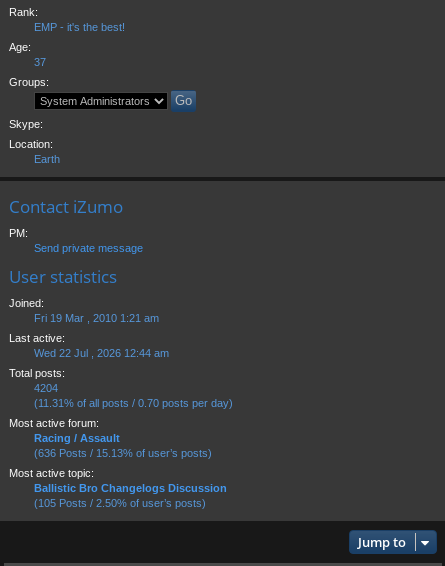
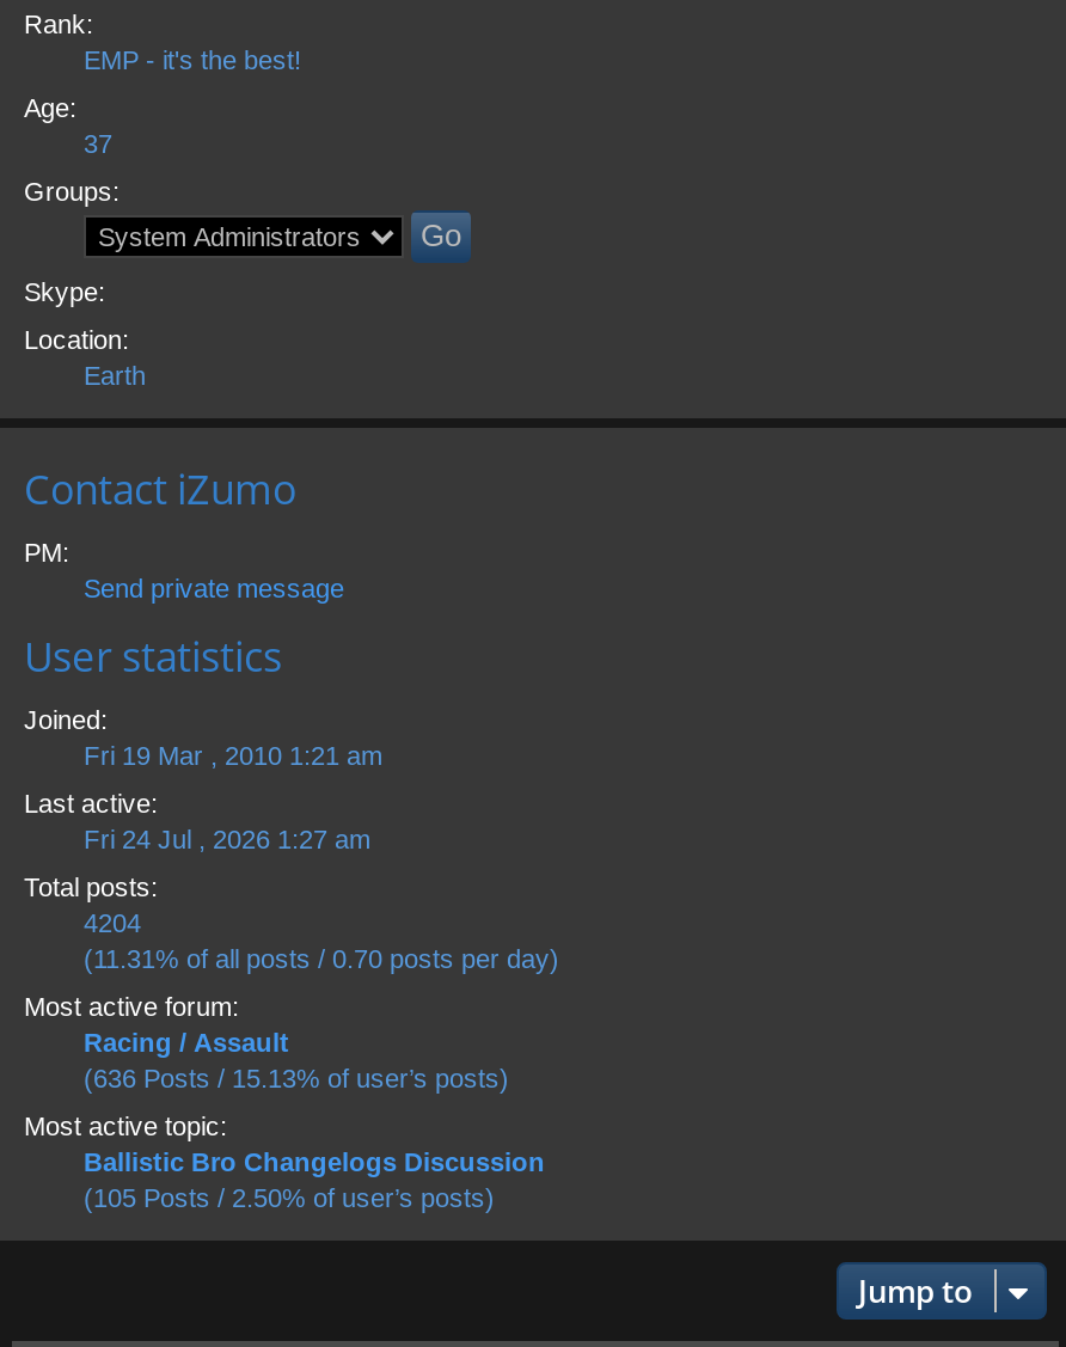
[34,347,169,359] Wed 22 Jul , 2026 12:44 am -> [84,825,370,854] Fri 24 Jul , 2026 1:27 am

